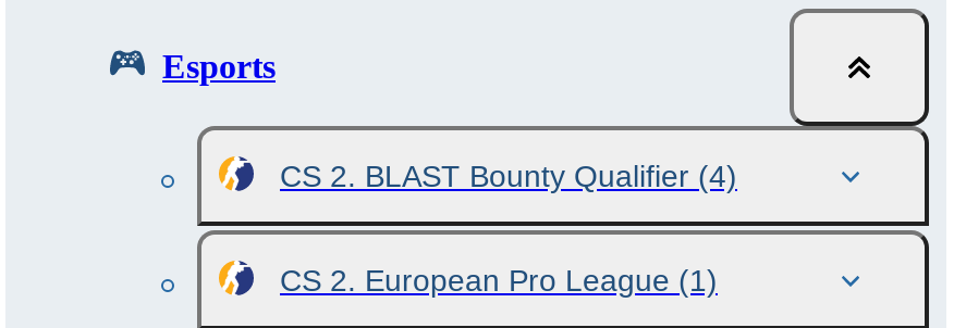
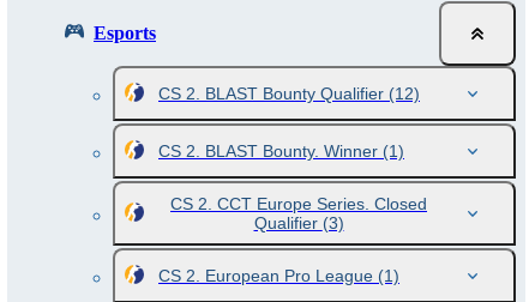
[280,159,737,193] CS 2. BLAST Bounty Qualifier (4) -> [158,84,427,232] CS 2. BLAST Bounty Qualifier (12) | CS 2. BLAST Bounty. Winner (1) | CS 2. CCT Europe Series. Closed | Qualifier (3)

